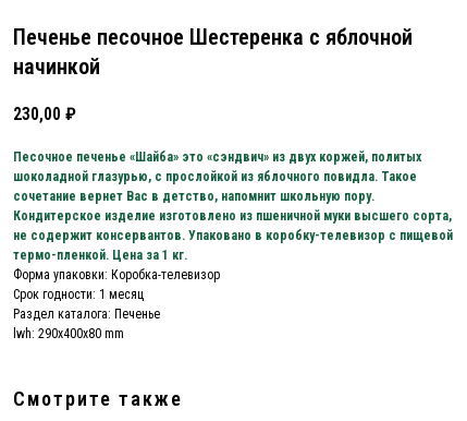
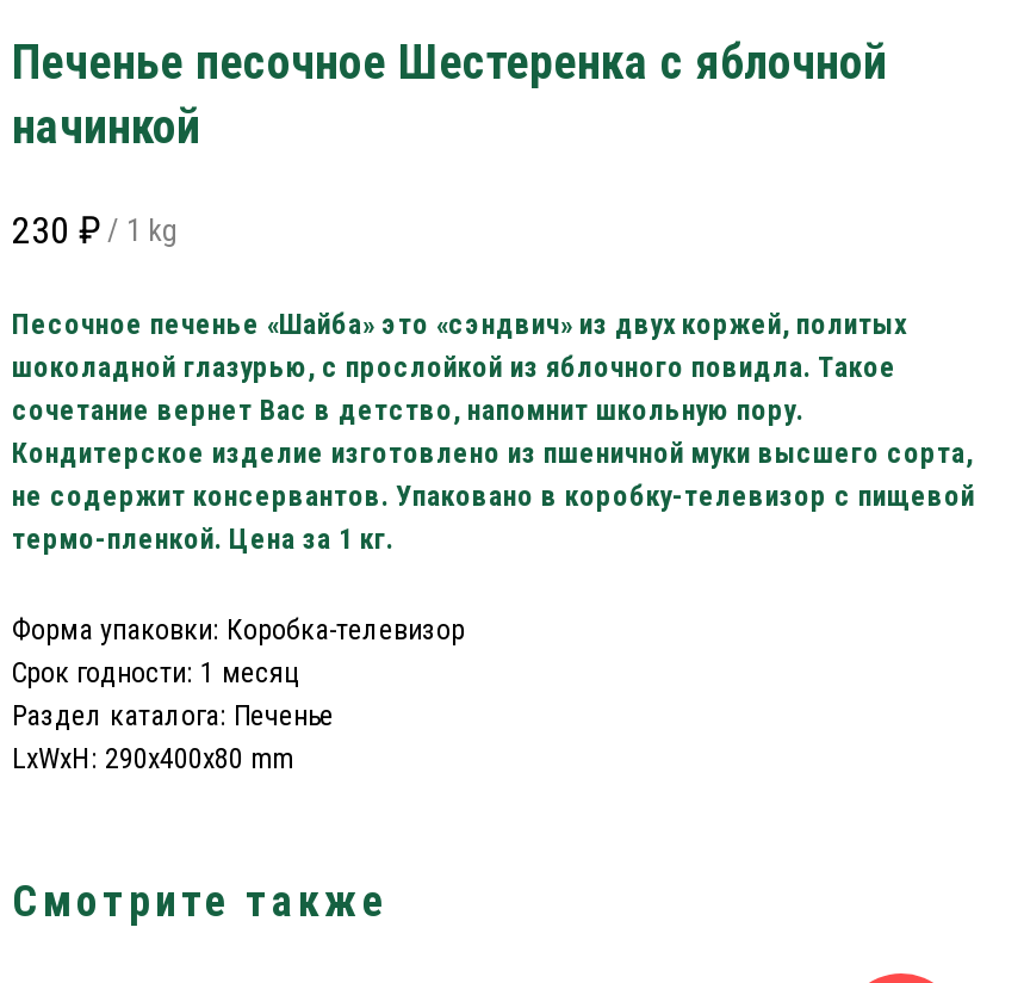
[13,104,76,125] 230,00 ₽ -> [12,208,179,254] 230 ₽ / 1 kg
[13,326,124,342] lwh: 290x400x80 mm -> [12,743,293,776] LxWxH: 290x400x80 mm

